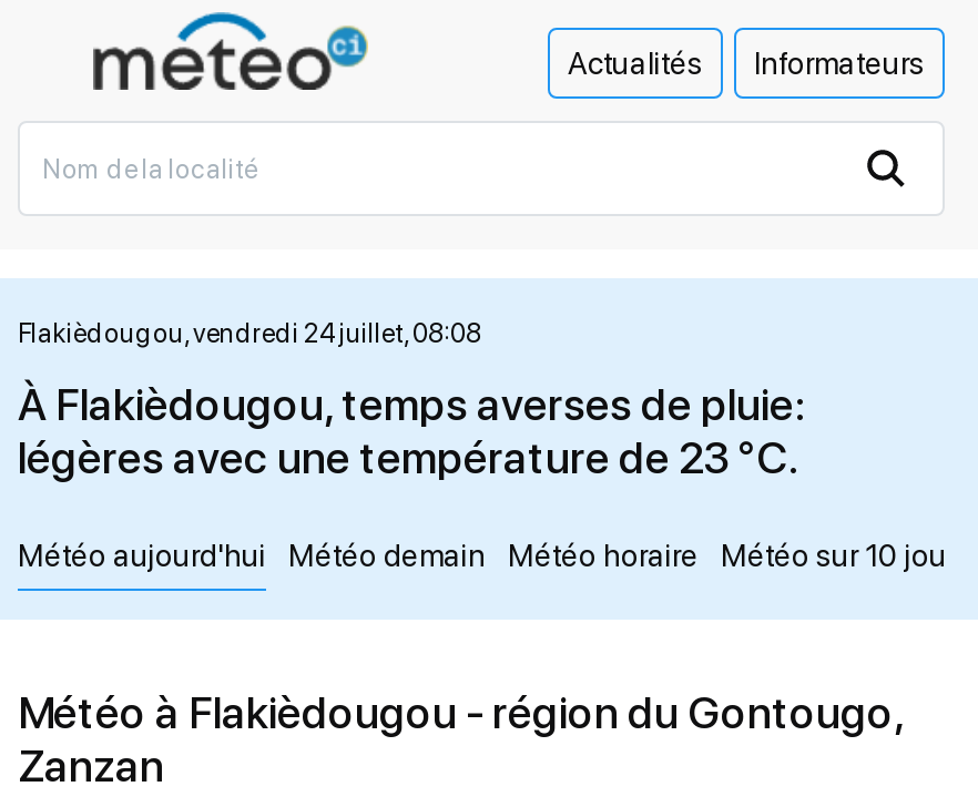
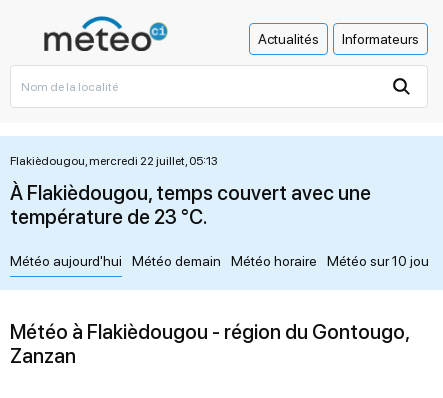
[18,318,481,349] Flakièdougou, vendredi 24 juillet, 08:08 -> [10,154,218,168] Flakièdougou, mercredi 22 juillet, 05:13
[18,378,805,484] À Flakièdougou, temps averses de pluie: | légères avec une température de 23 °C. -> [10,181,371,229] À Flakièdougou, temps couvert avec une | température de 23 °C.

